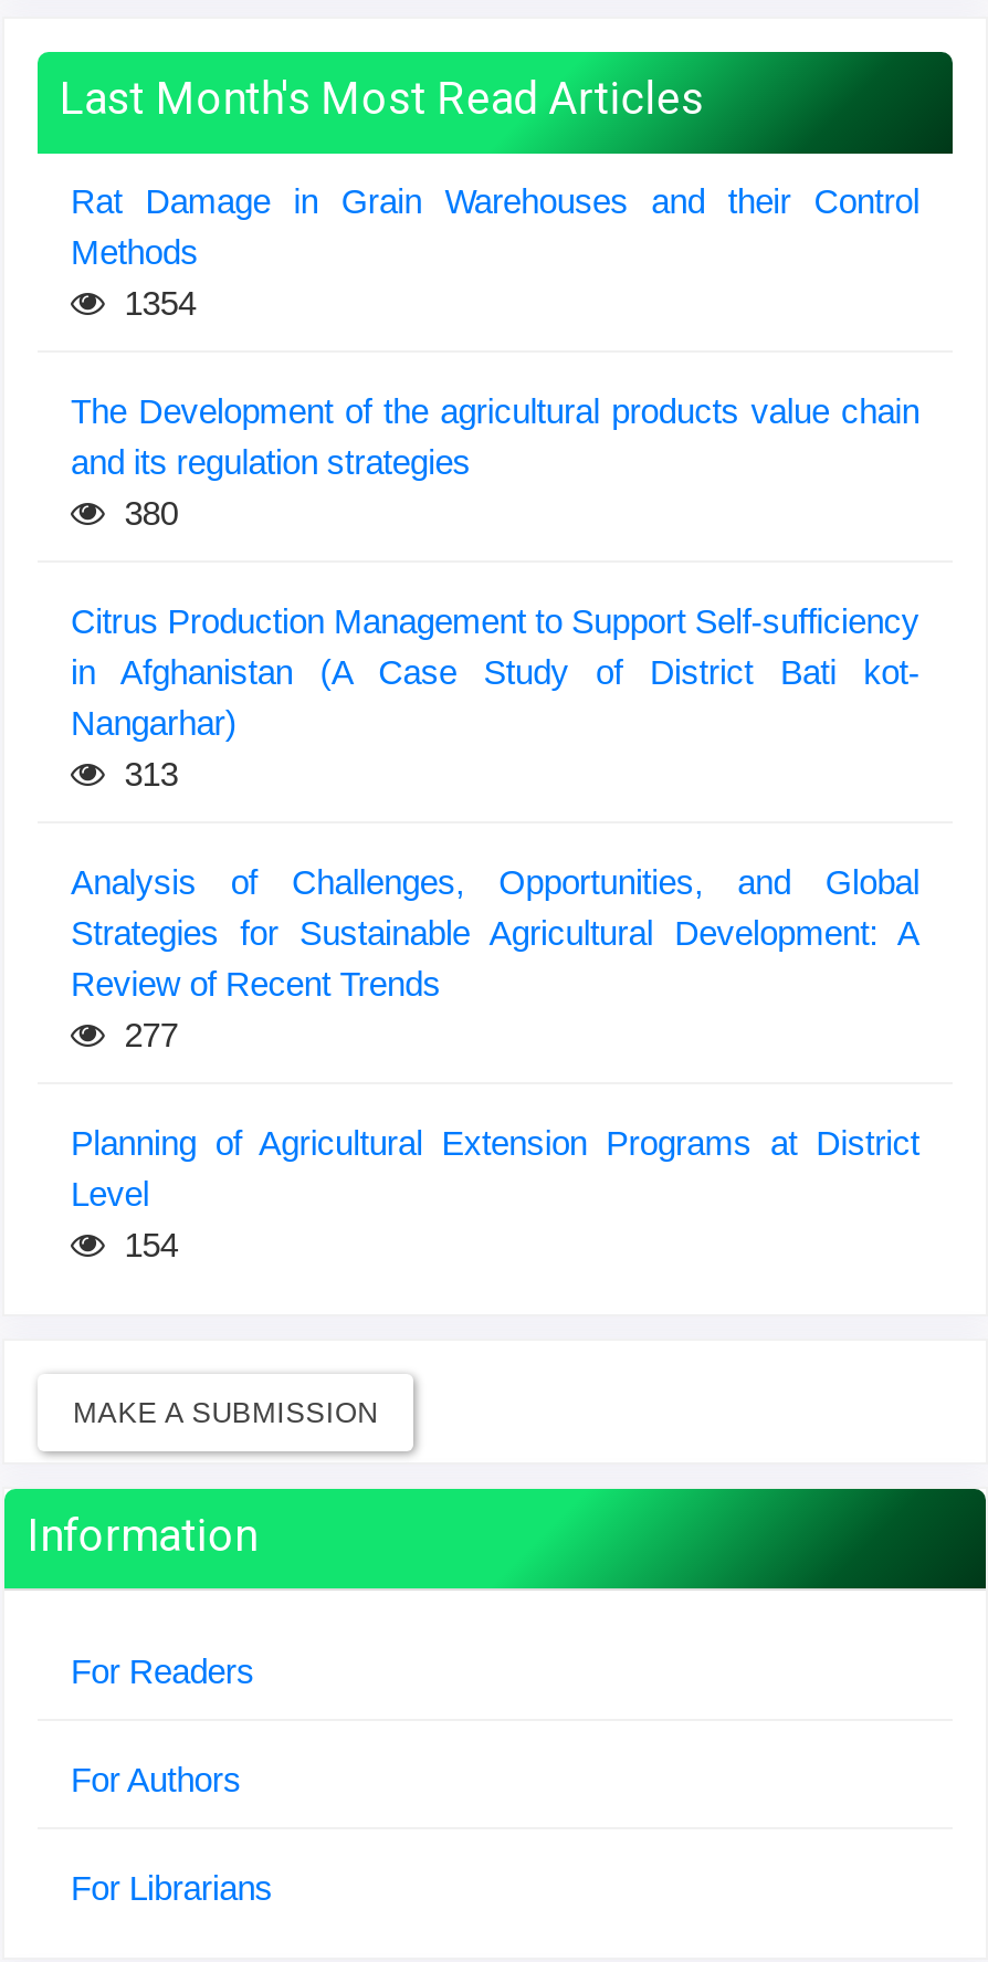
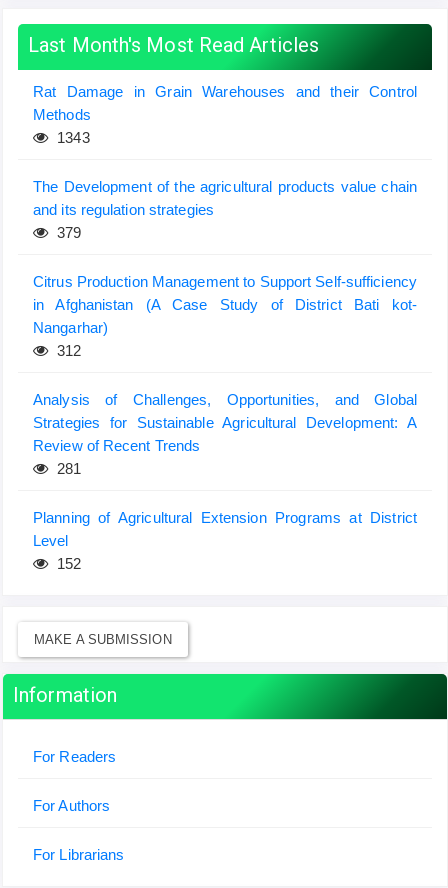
[115,283,196,321] 1354 -> [53,129,90,146] 1343
[115,493,178,531] 380 -> [53,224,81,241] 379
[115,754,178,792] 313 -> [53,342,81,359] 312
[115,1015,178,1053] 277 -> [53,460,81,477] 281
[115,1225,178,1263] 154 -> [53,555,81,572] 152

